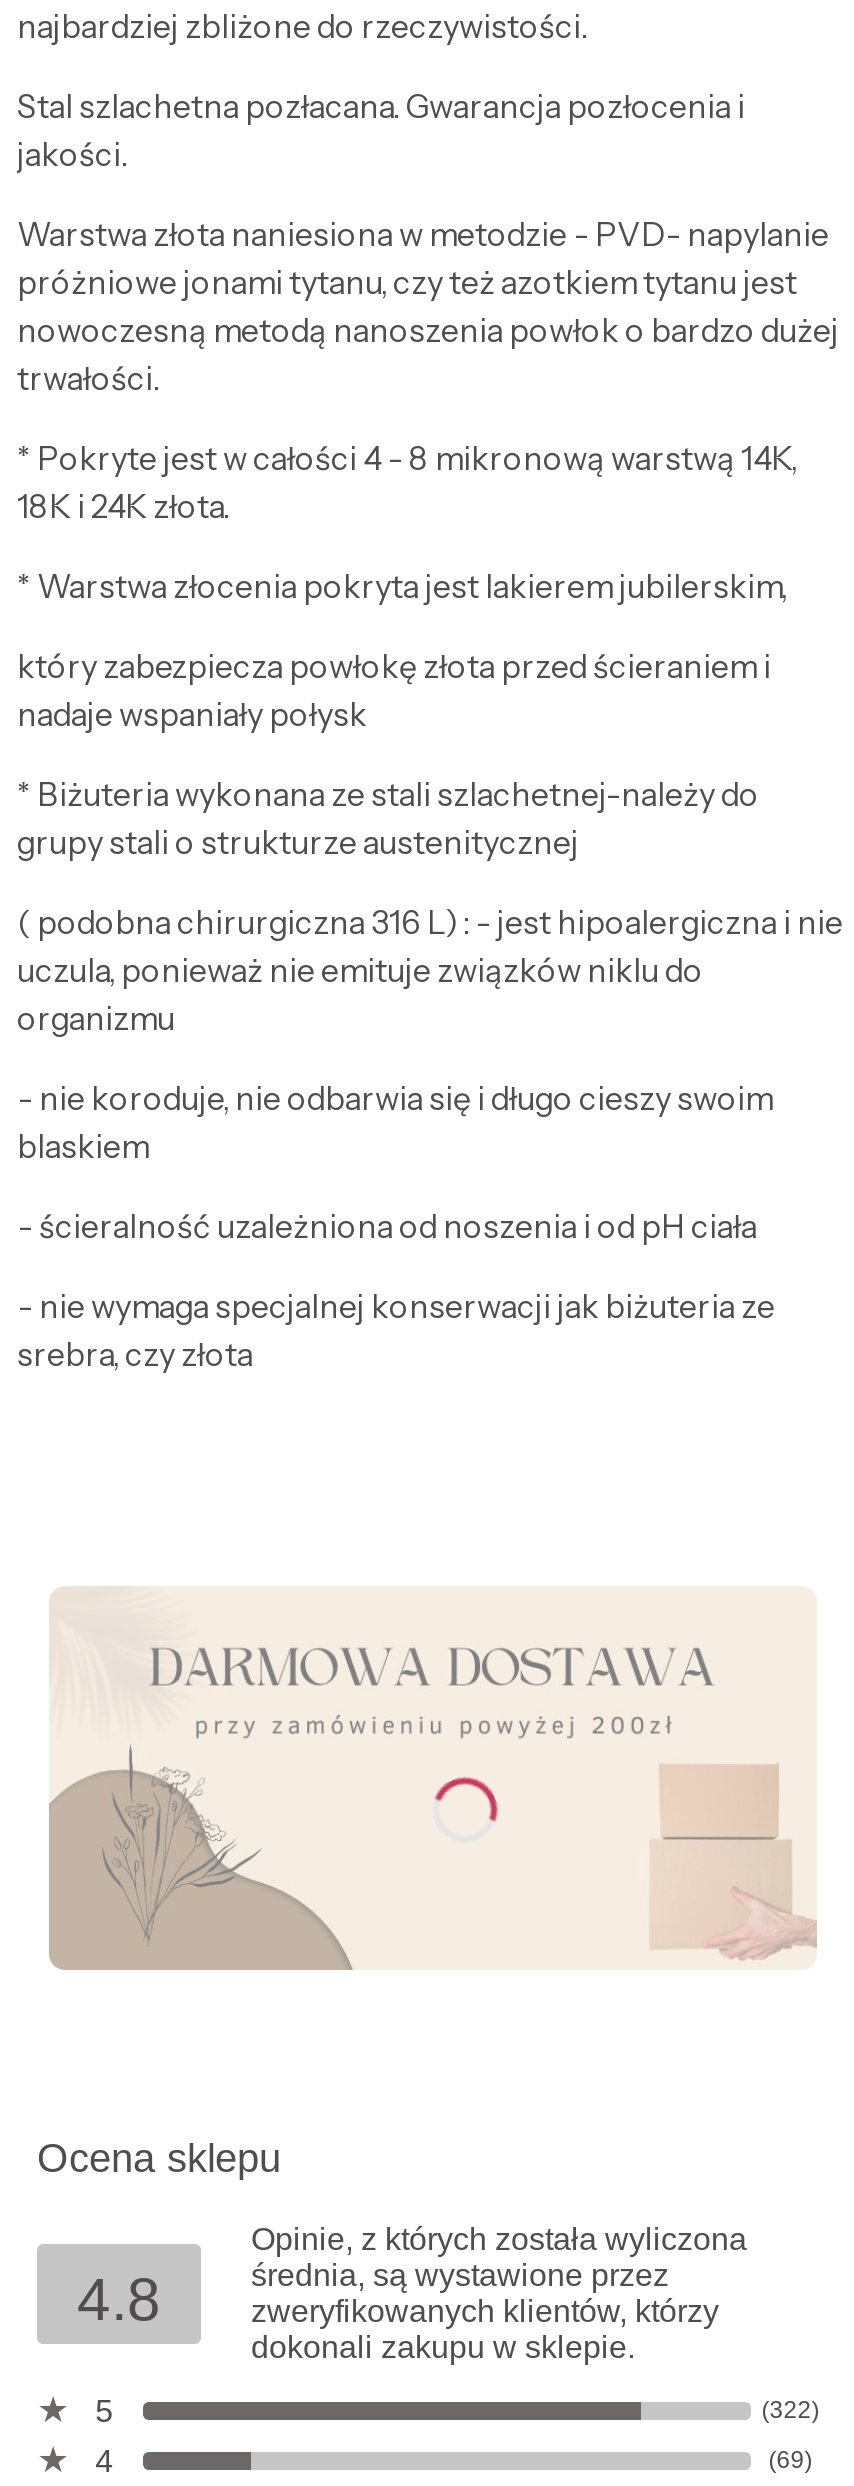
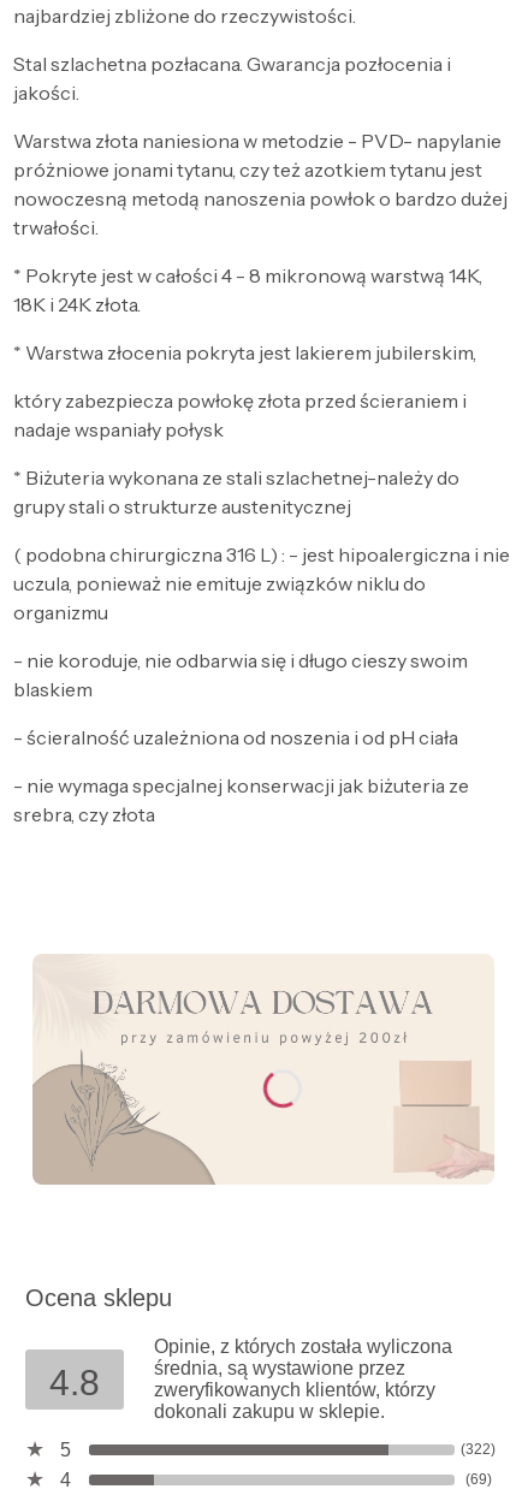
[433,1776,499,1842] [image] -> [262,1069,302,1109] [image]

